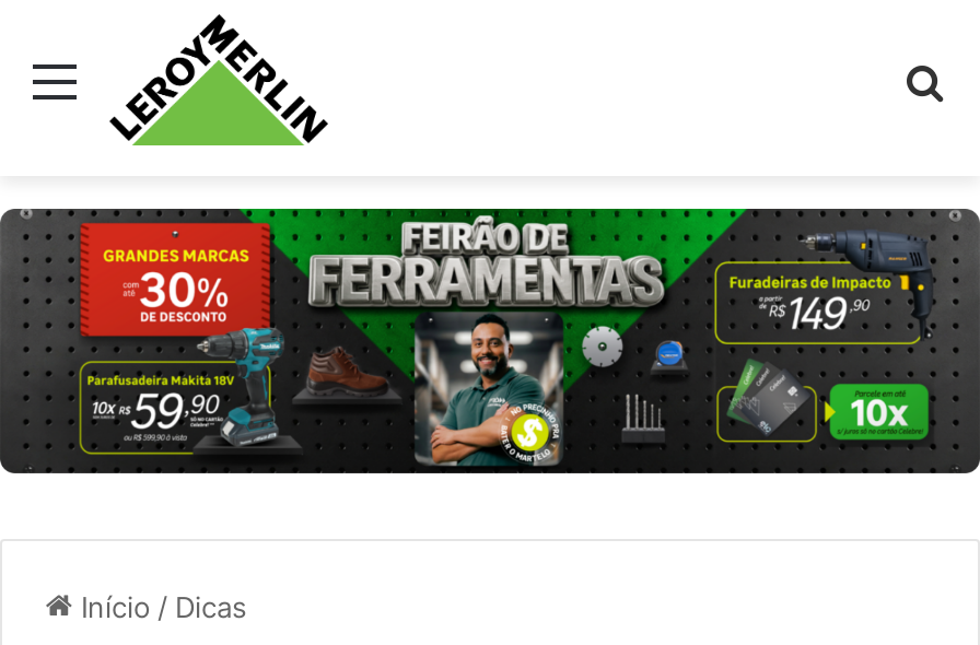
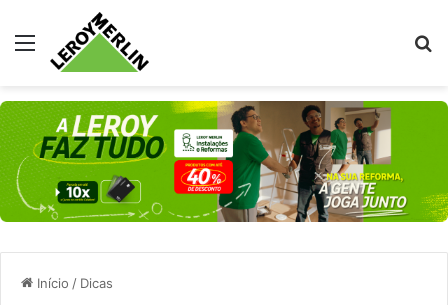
[7,207,973,476] [image] -> [3,100,445,223] [image]

